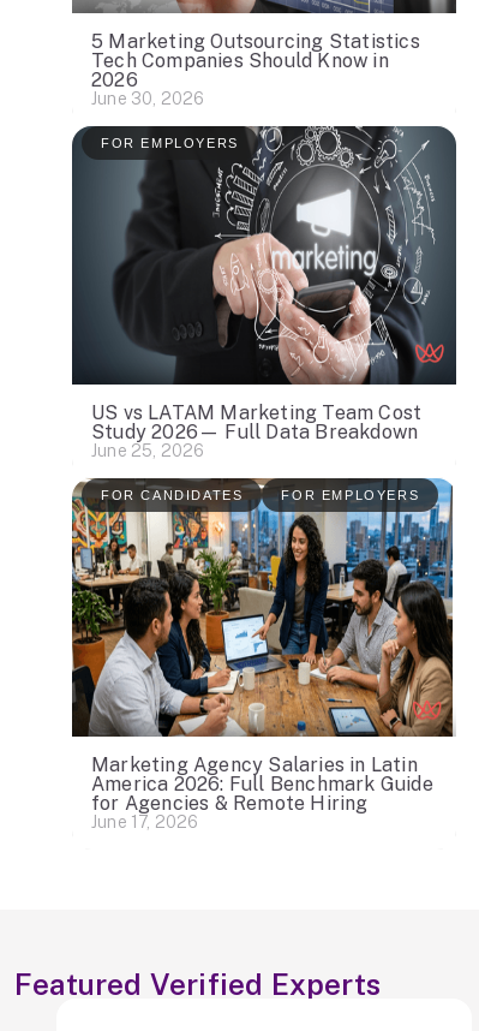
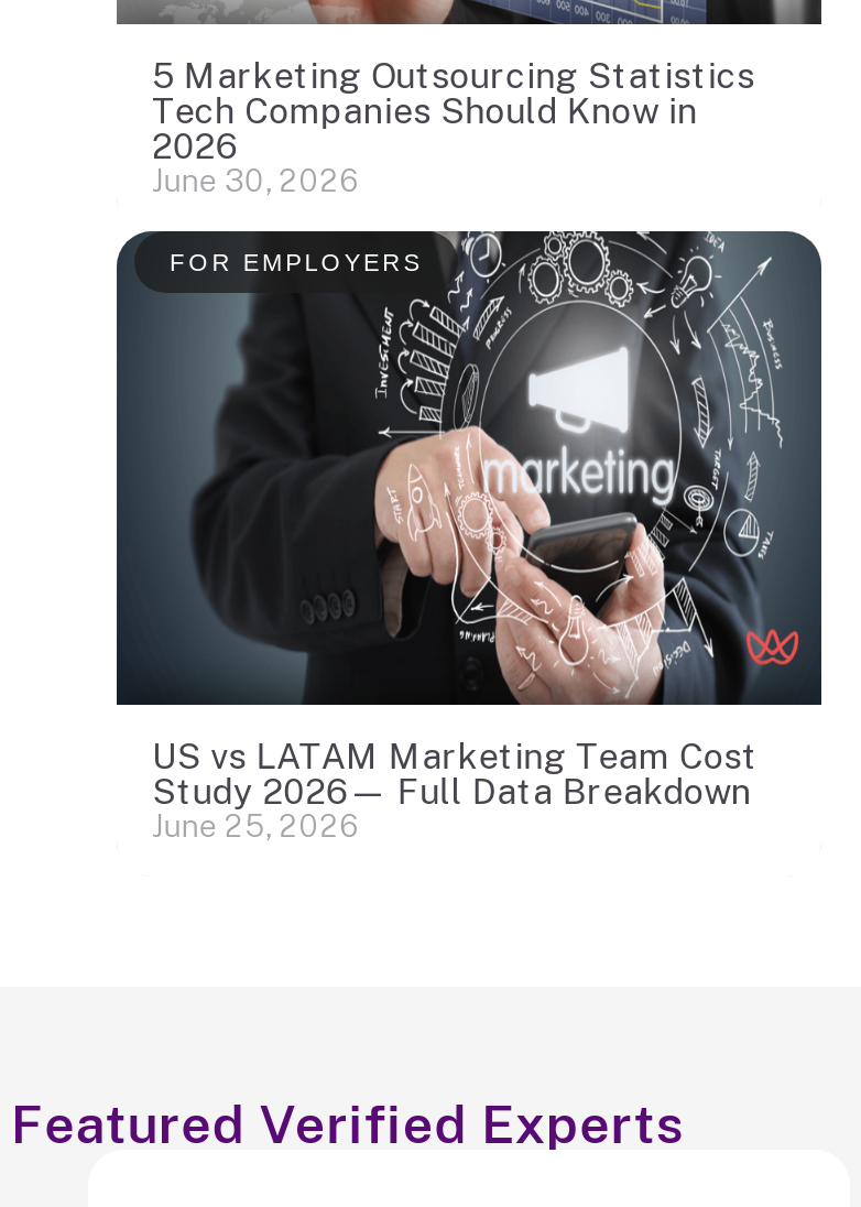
[71,477,456,738] [image] | FOR CANDIDATES | FOR EMPLOYERS -> none
[91,754,433,832] Marketing Agency Salaries in Latin | America 2026: Full Benchmark Guide | for Agencies & Remote Hiring | June 17, 2026 -> none

